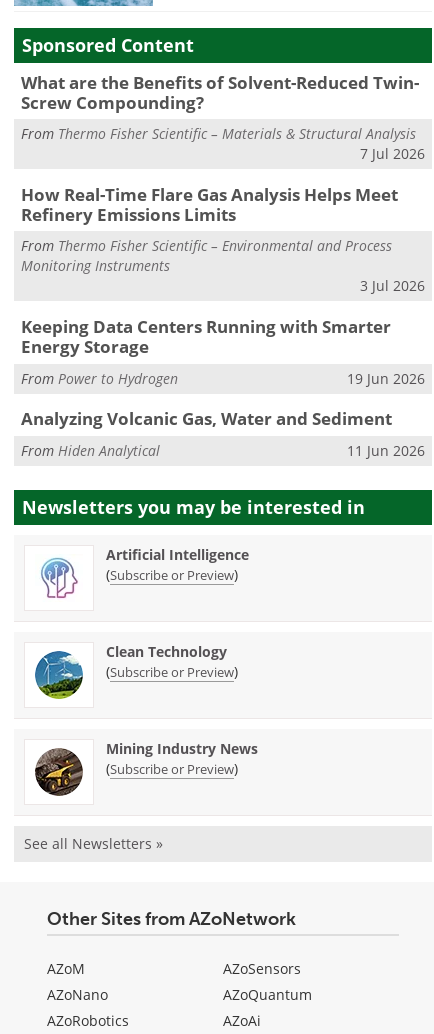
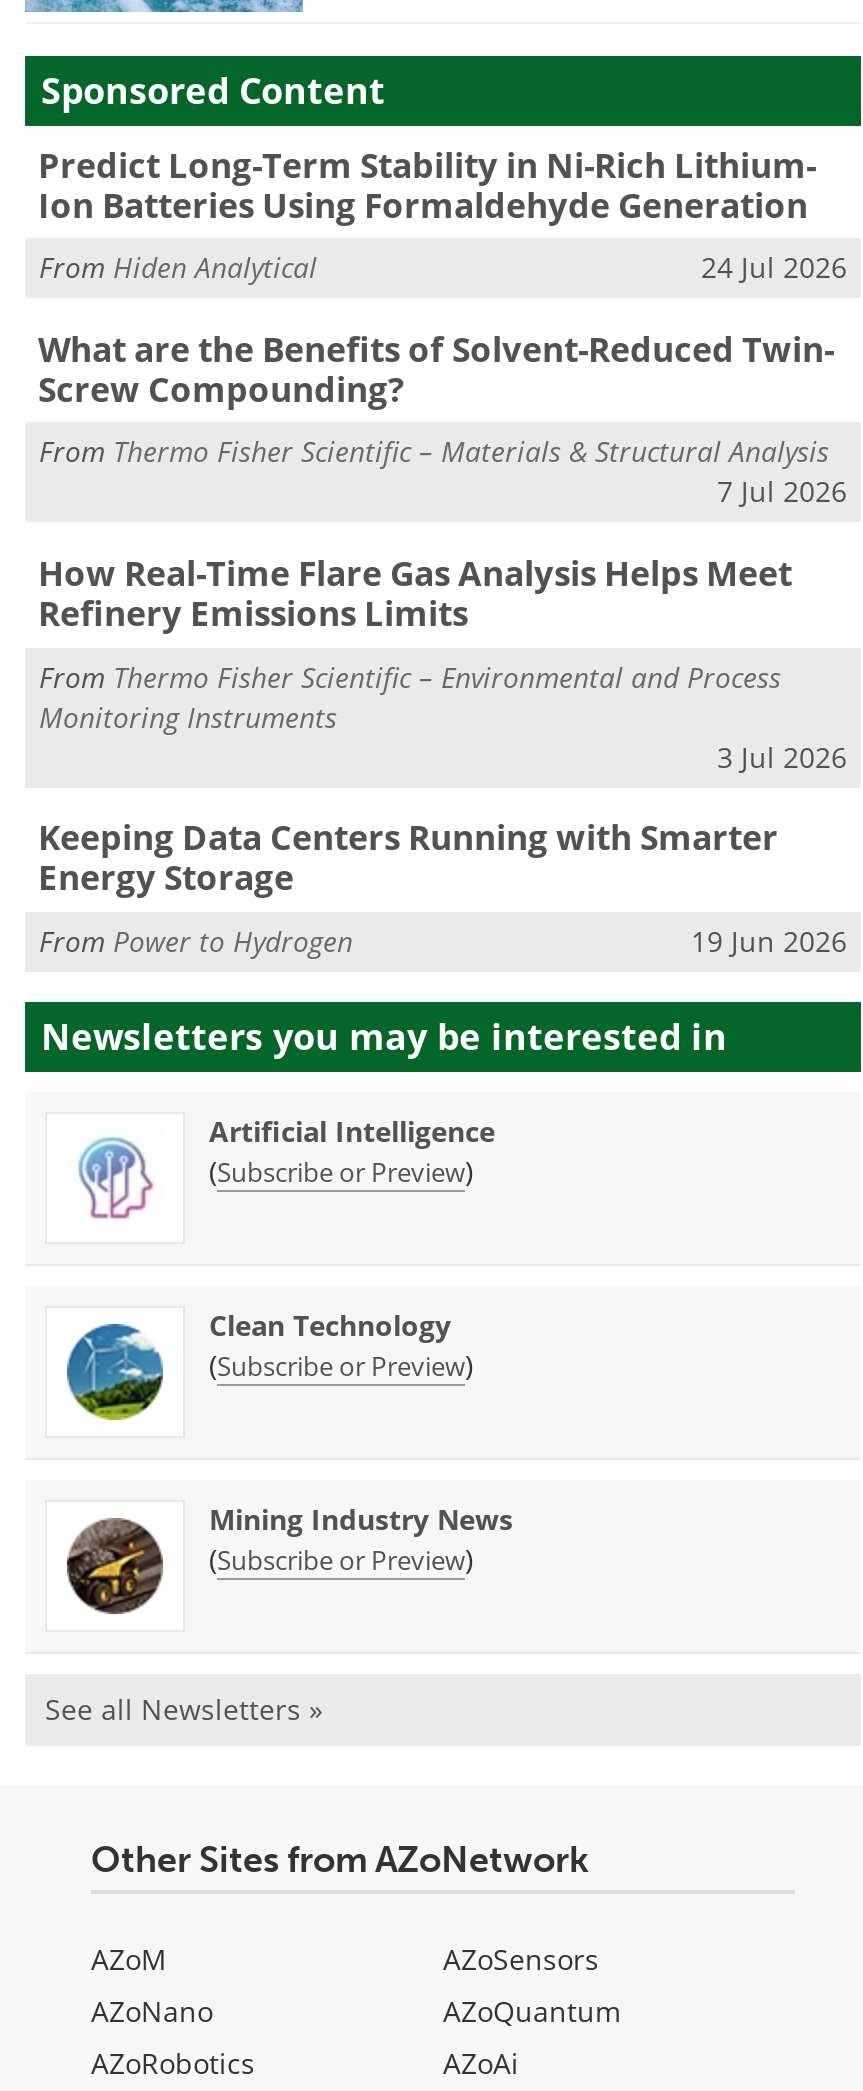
none -> [38,142,847,287] Predict Long-Term Stability in Ni-Rich Lithium- | Ion Batteries Using Formaldehyde Generation | 24 Jul 2026
moved [20,71,425,387] -> [38,326,847,959]: What are the Benefits of Solvent-Reduced Twin- | Screw Compounding? | From Thermo Fisher Scientific – Materials & Structural Analysis | ... | From Power to Hydrogen | 19 Jun 2026
[20,407,425,460] Analyzing Volcanic Gas, Water and Sediment | 11 Jun 2026 -> none
moved [21,441,160,460] -> [39,249,317,287]: From Hiden Analytical

